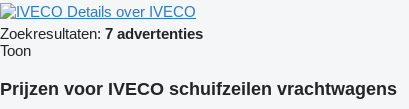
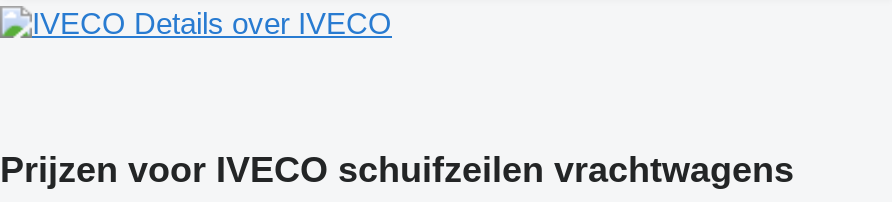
[0,25,203,59] Zoekresultaten: 7 advertenties | Toon -> none

